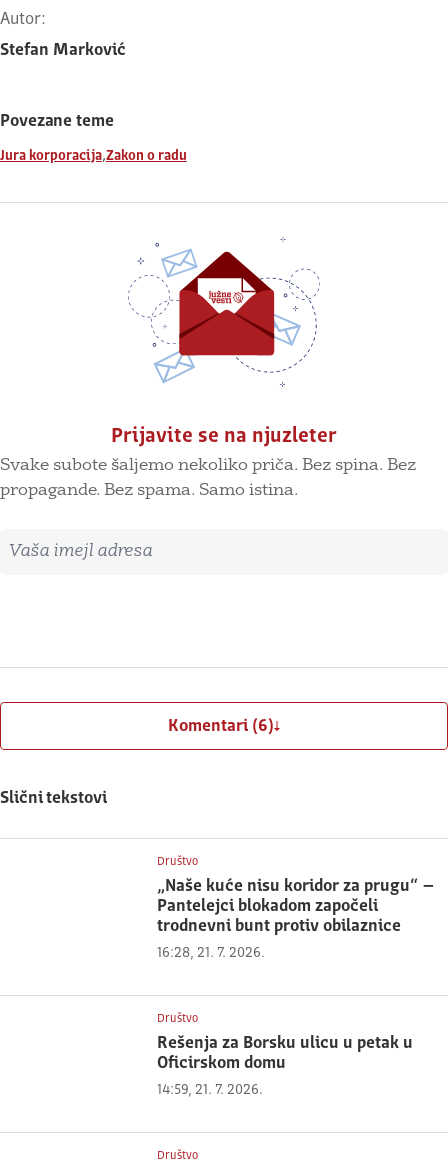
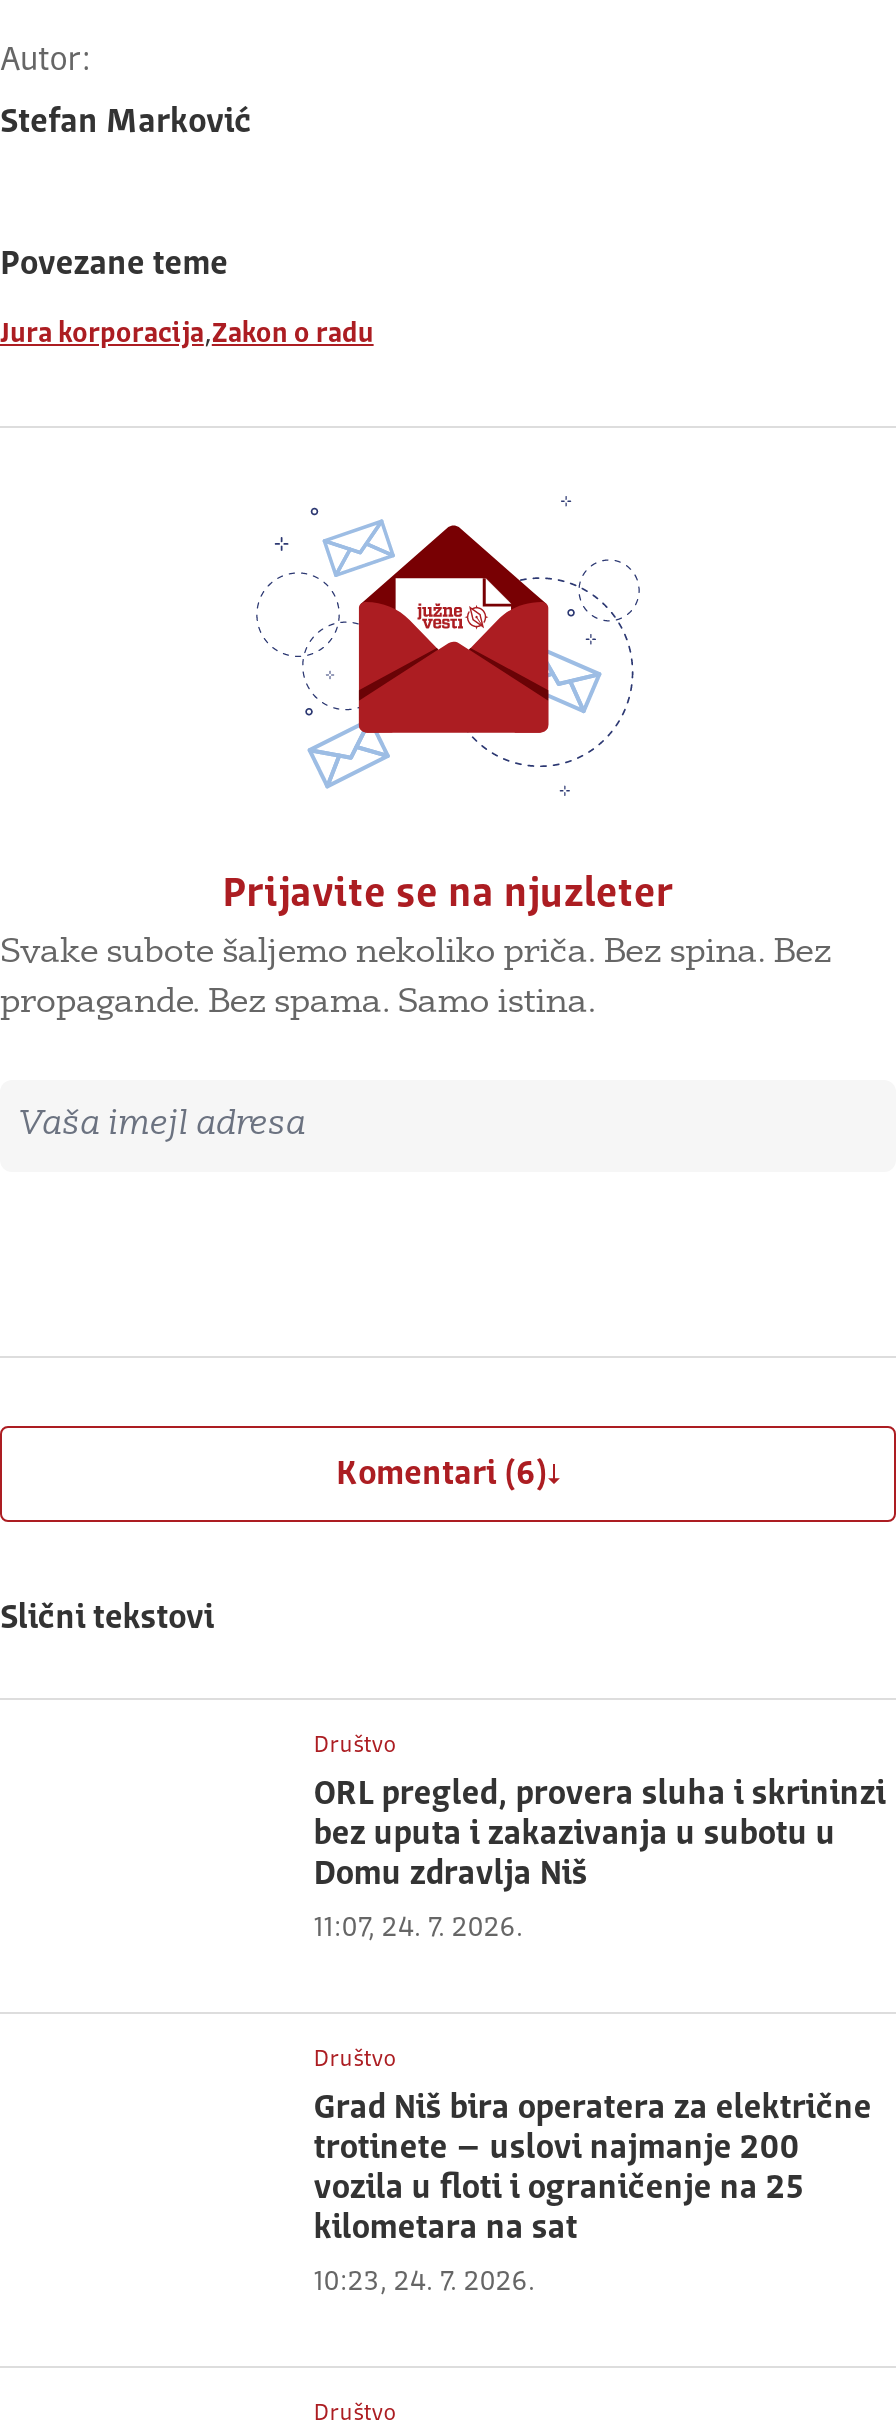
[157,878,435,935] „Naše kuće nisu koridor za prugu“ – | Pantelejci blokadom započeli | trodnevni bunt protiv obilaznice -> [314,1778,886,1892] ORL pregled, provera sluha i skrininzi | bez uputa i zakazivanja u subotu u | Domu zdravlja Niš
[157,946,265,960] 16:28, 21. 7. 2026. -> [314,1915,524,1943] 11:07, 24. 7. 2026.
[157,1035,413,1072] Rešenja za Borsku ulicu u petak u | Oficirskom domu -> [314,2091,872,2245] Grad Niš bira operatera za električne | trotinete – uslovi najmanje 200 | vozila u floti i ograničenje na 25 | kilometara na sat
[157,1083,263,1097] 14:59, 21. 7. 2026. -> [314,2268,536,2296] 10:23, 24. 7. 2026.

